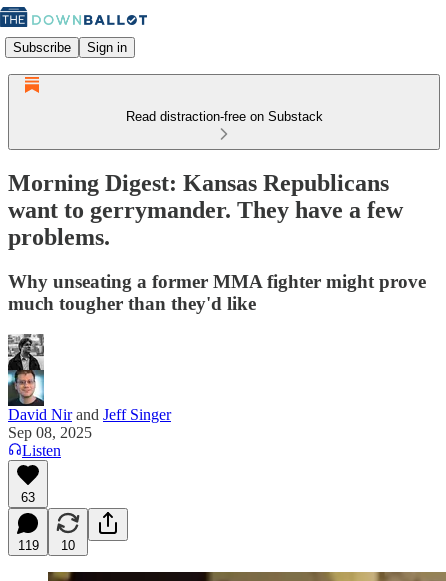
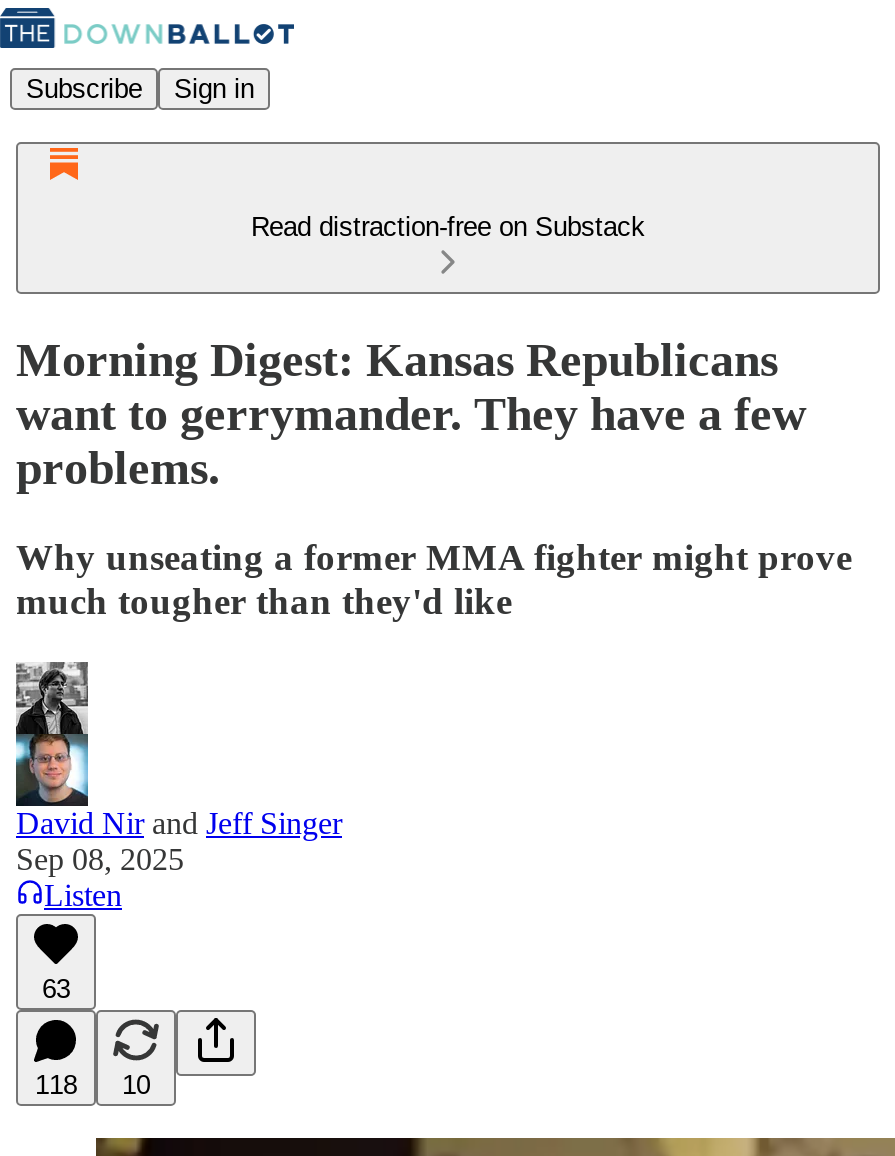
[17,537,75,552] 119 10 -> [35,1069,150,1099] 118 10

